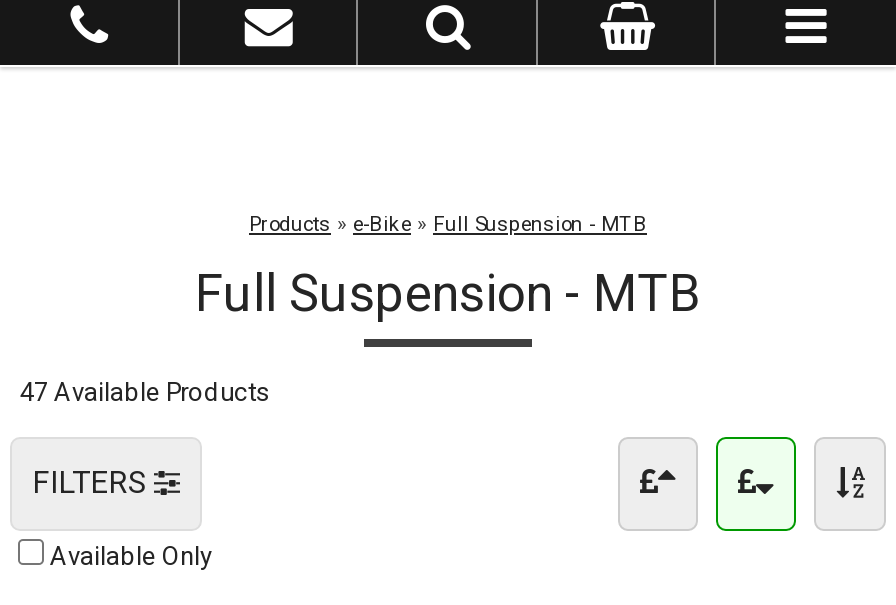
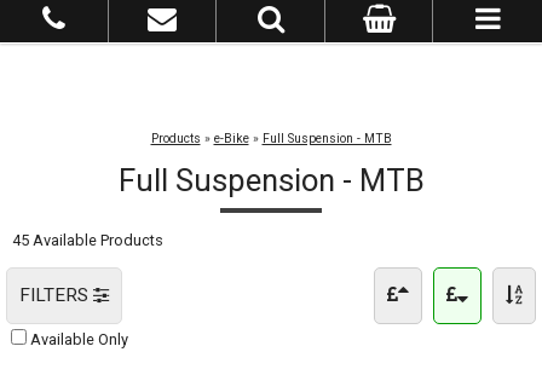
[20,377,270,407] 47 Available Products -> [12,231,163,249] 45 Available Products

